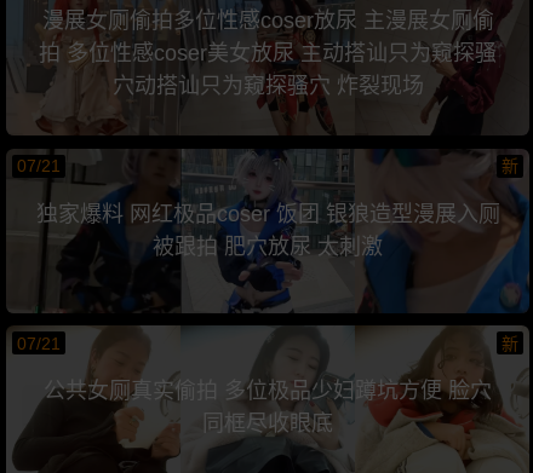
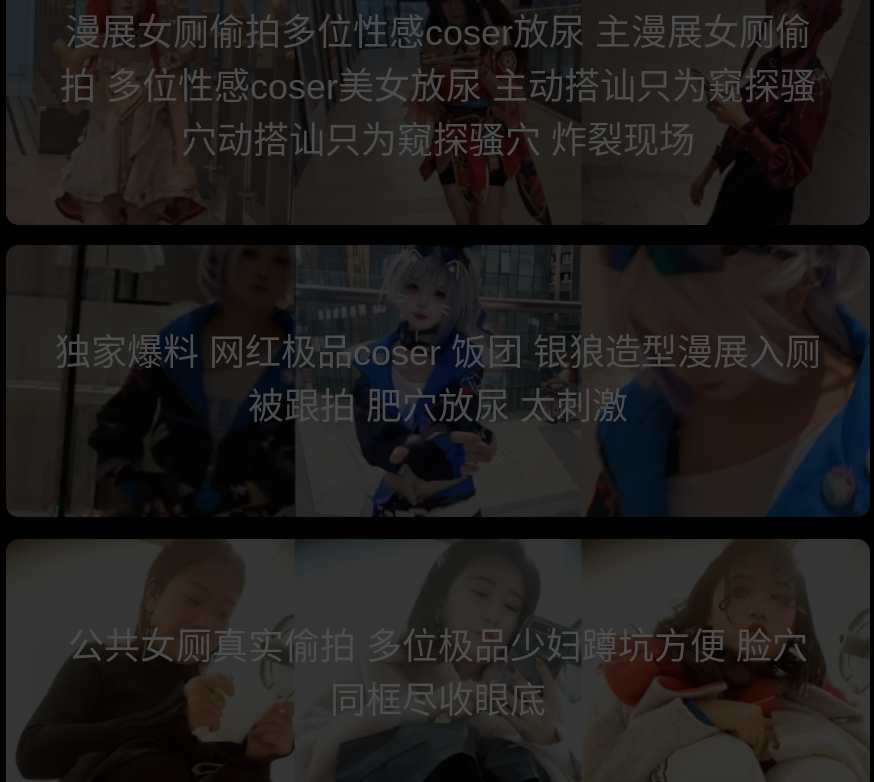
[17,156,519,176] 07/21 | 新 -> none
[17,333,519,353] 07/21 | 新 -> none

